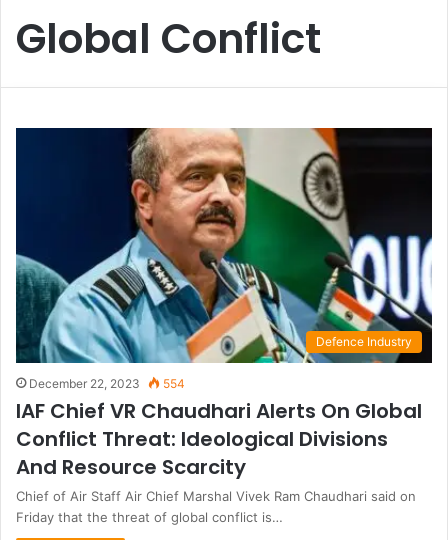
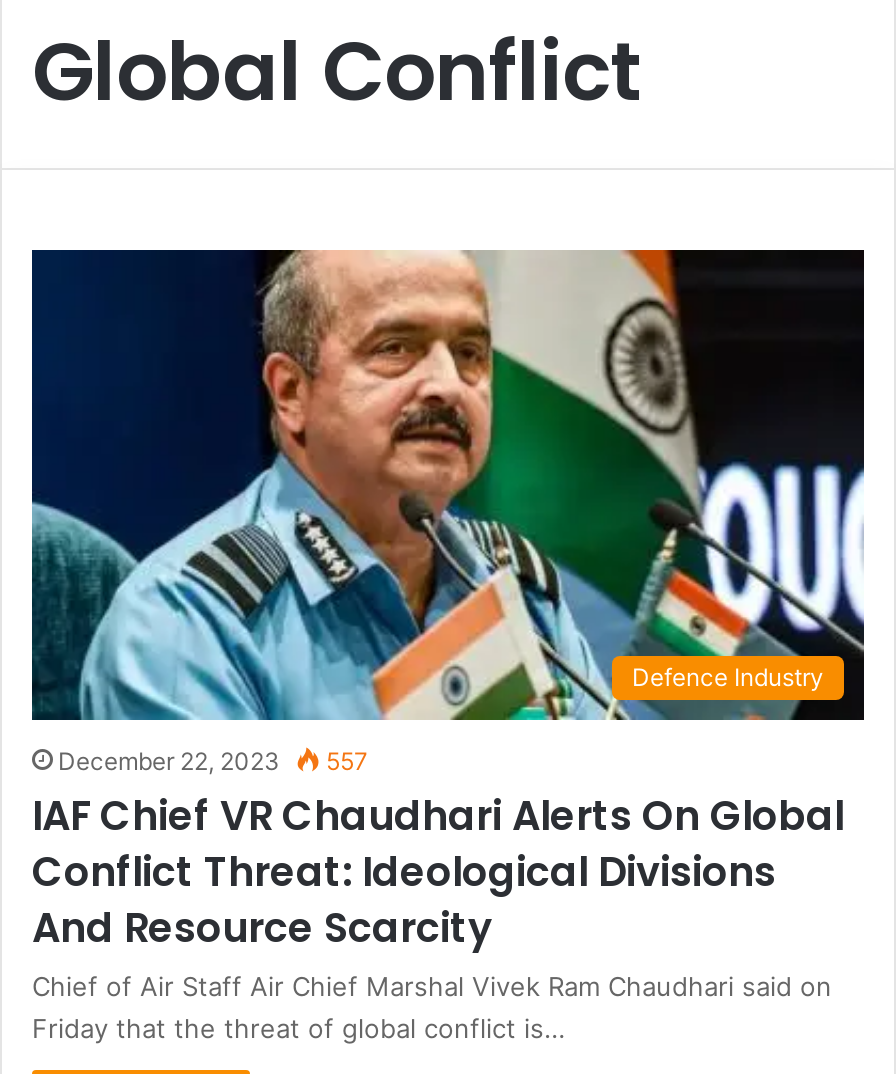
[29,376,185,391] December 22, 2023 554 -> [58,745,368,775] December 22, 2023 557

